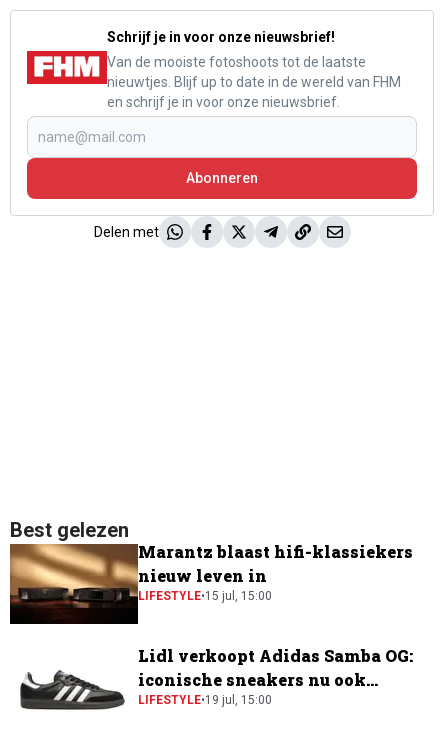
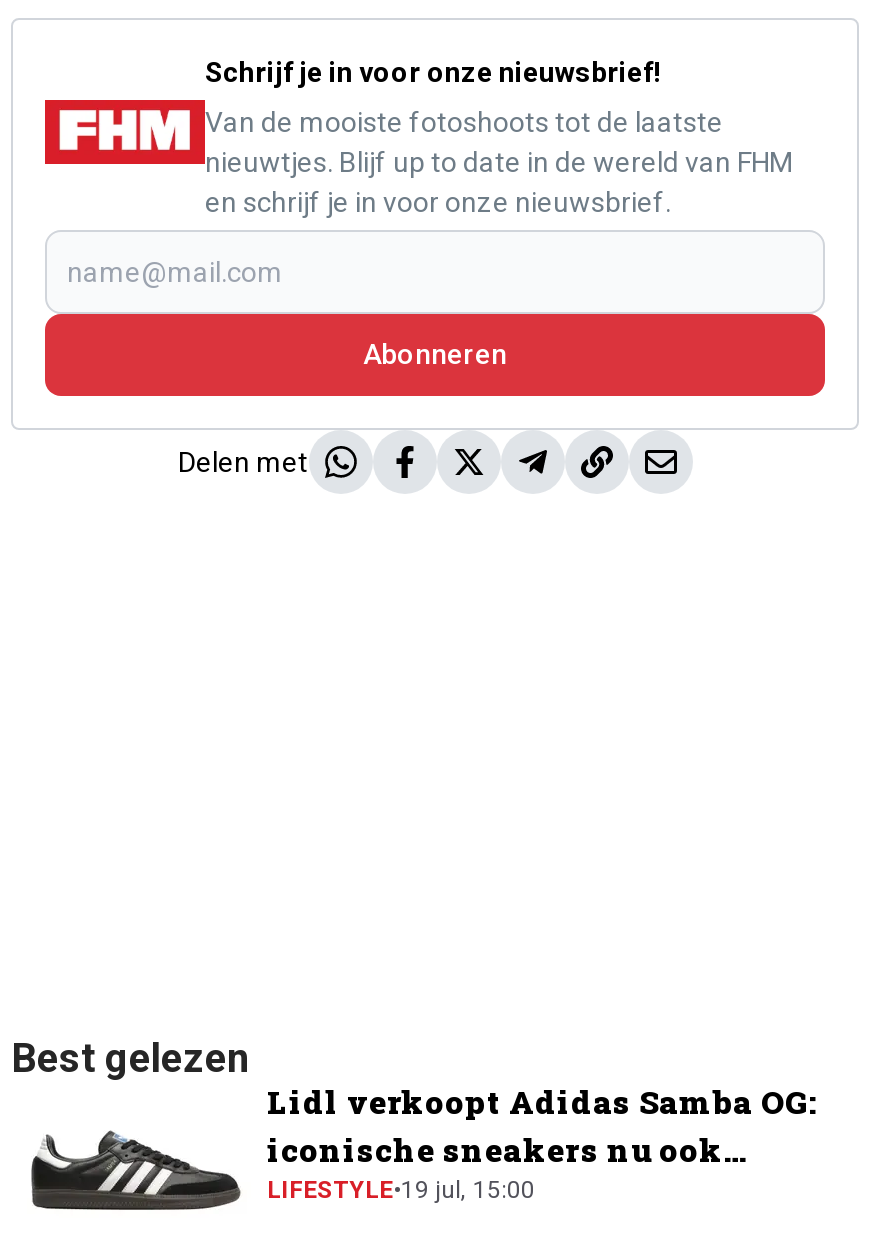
[9,541,413,625] [image] | Marantz blaast hifi-klassiekers | nieuw leven in | LIFESTYLE•15 jul, 15:00 -> none

